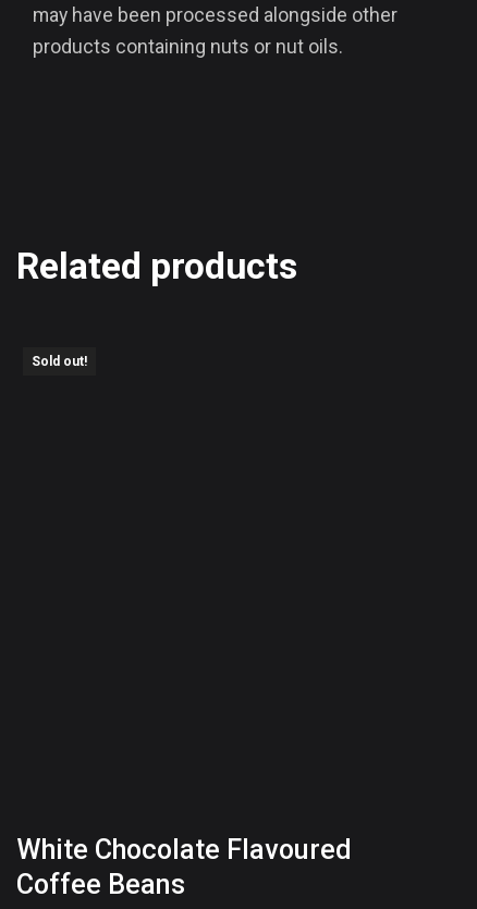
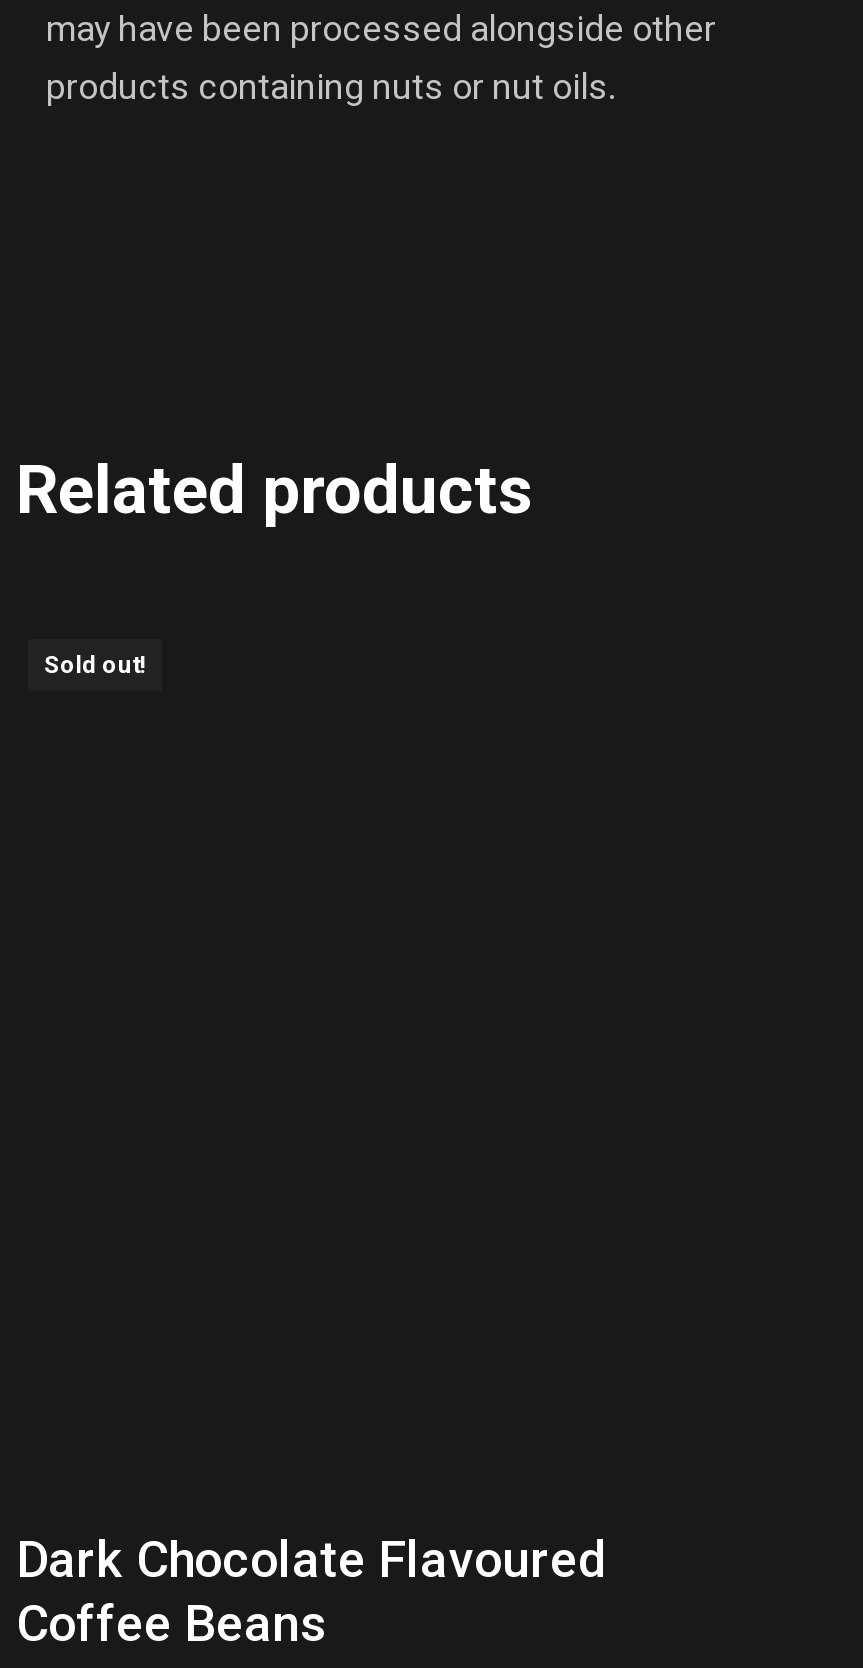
[16,834,352,865] White Chocolate Flavoured -> [16,1532,608,1590] Dark Chocolate Flavoured

